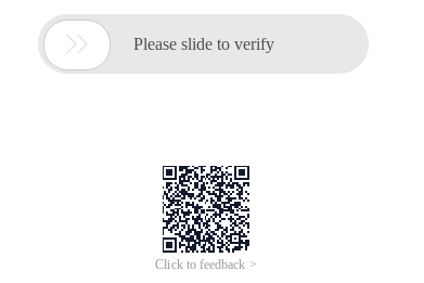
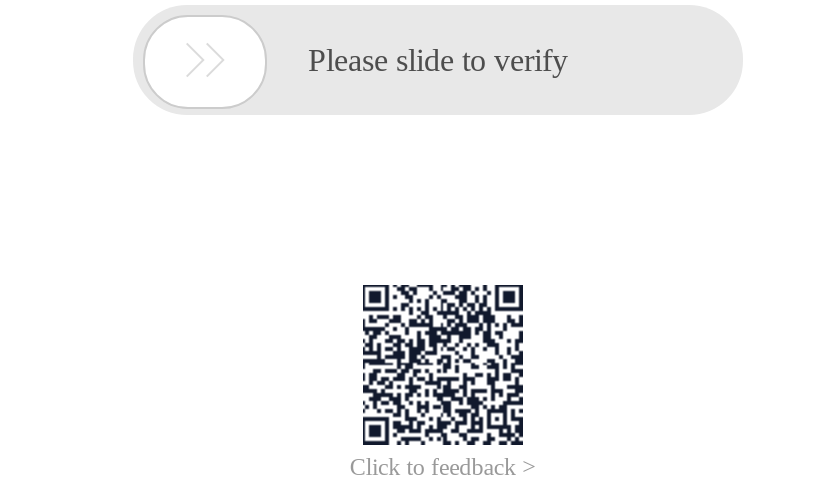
[163,166,249,254] [image] -> [363,283,525,447] [image]

